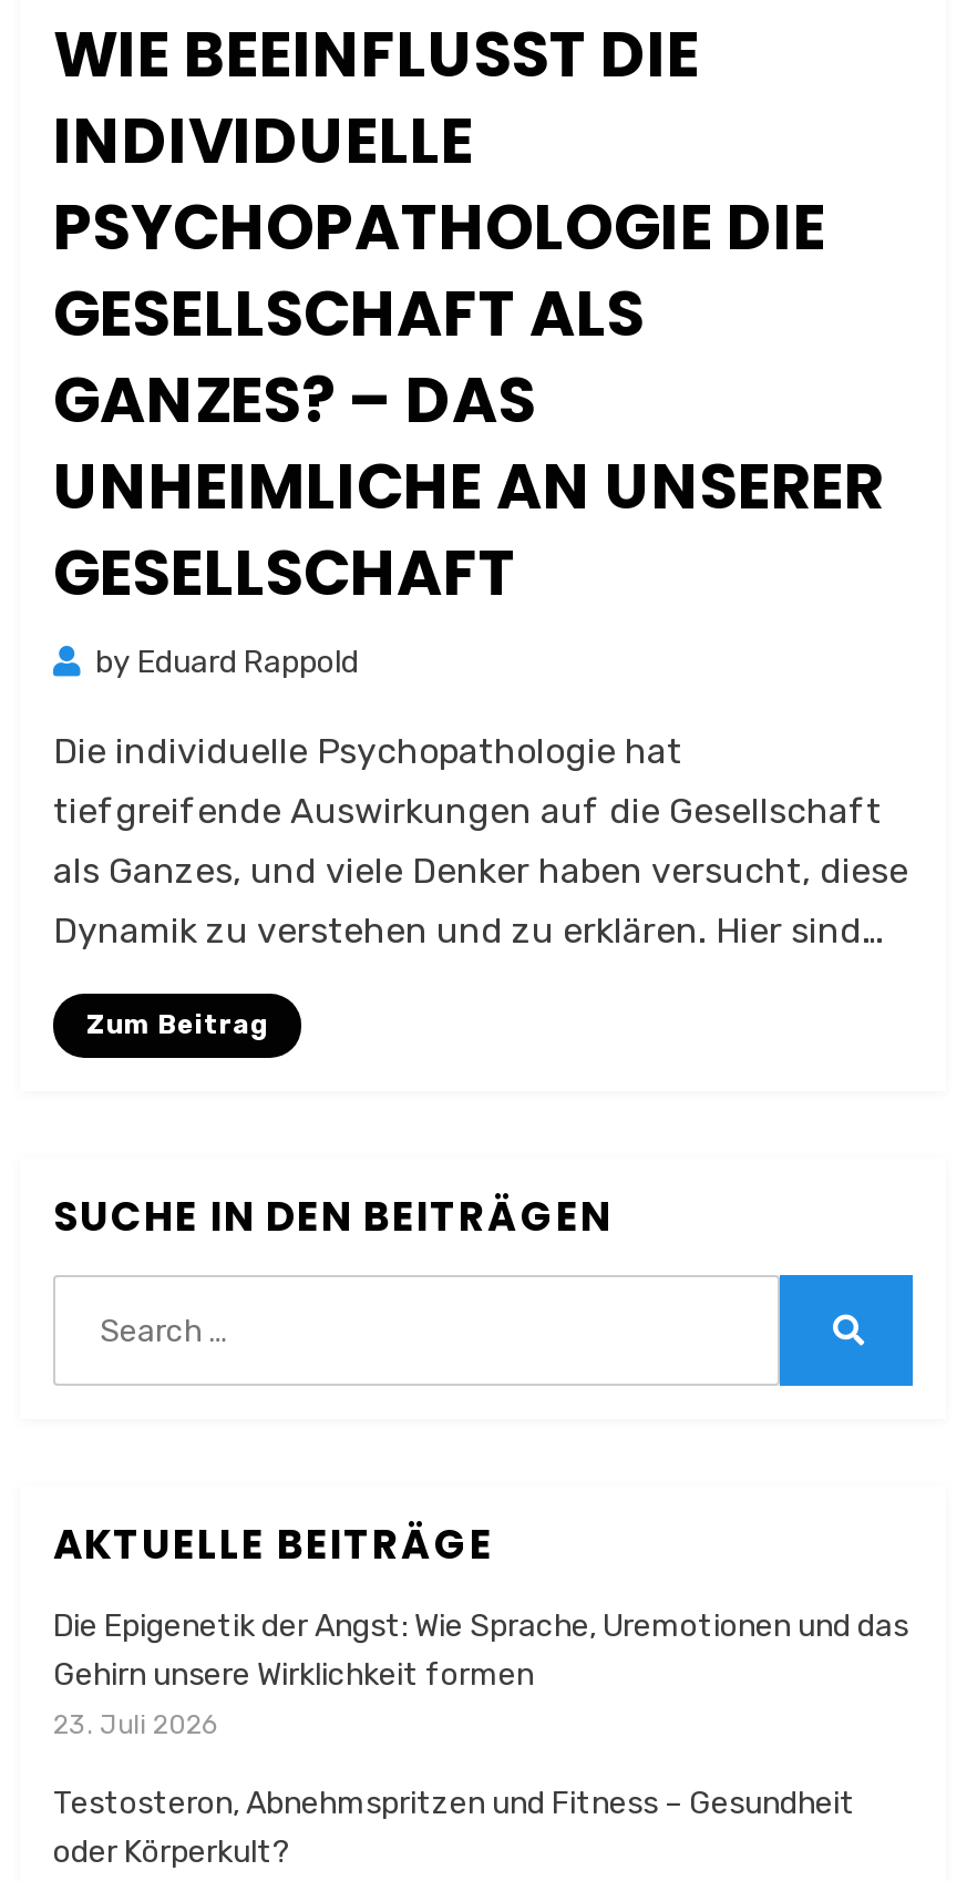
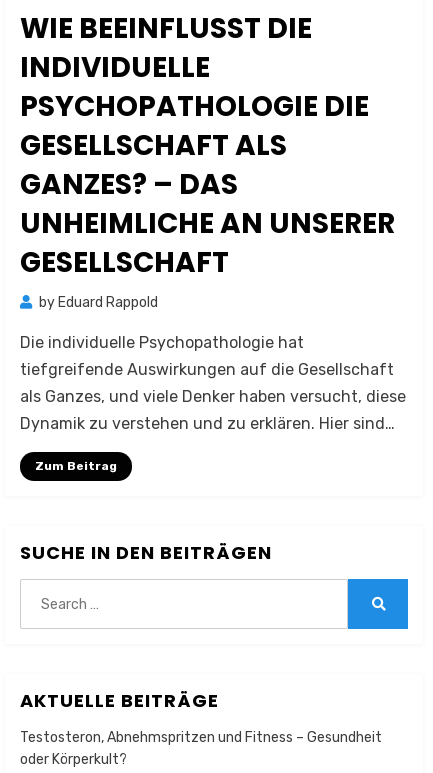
[53,1607,908,1740] Die Epigenetik der Angst: Wie Sprache, Uremotionen und das | Gehirn unsere Wirklichkeit formen | 23. Juli 2026 -> none

